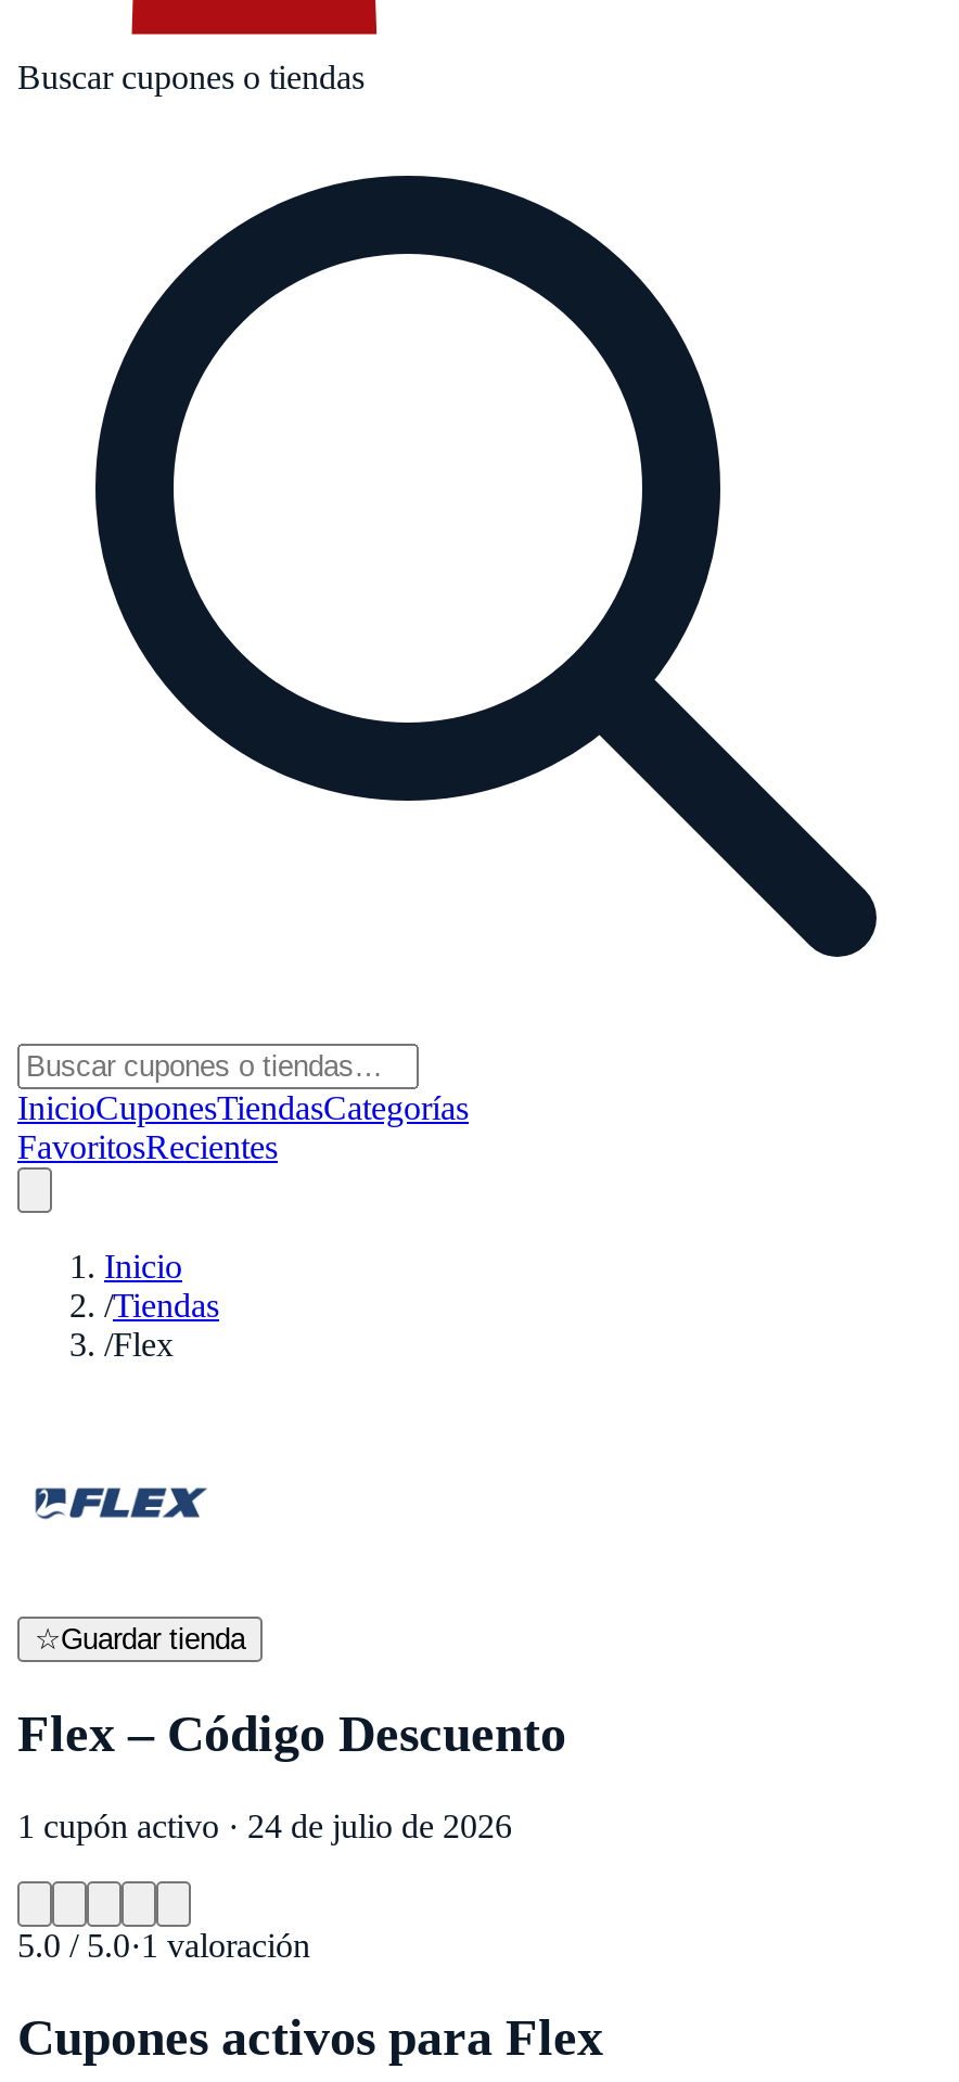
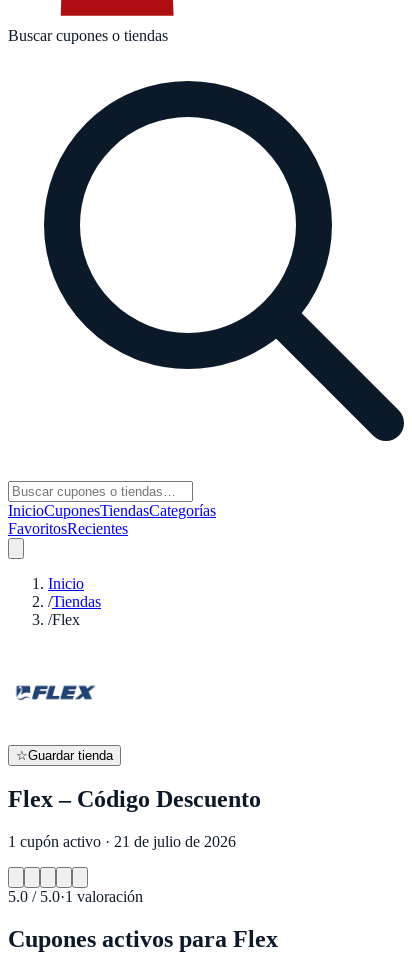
[17,1807,512,1844] 1 cupón activo · 24 de julio de 2026 -> [8,833,236,850] 1 cupón activo · 21 de julio de 2026

